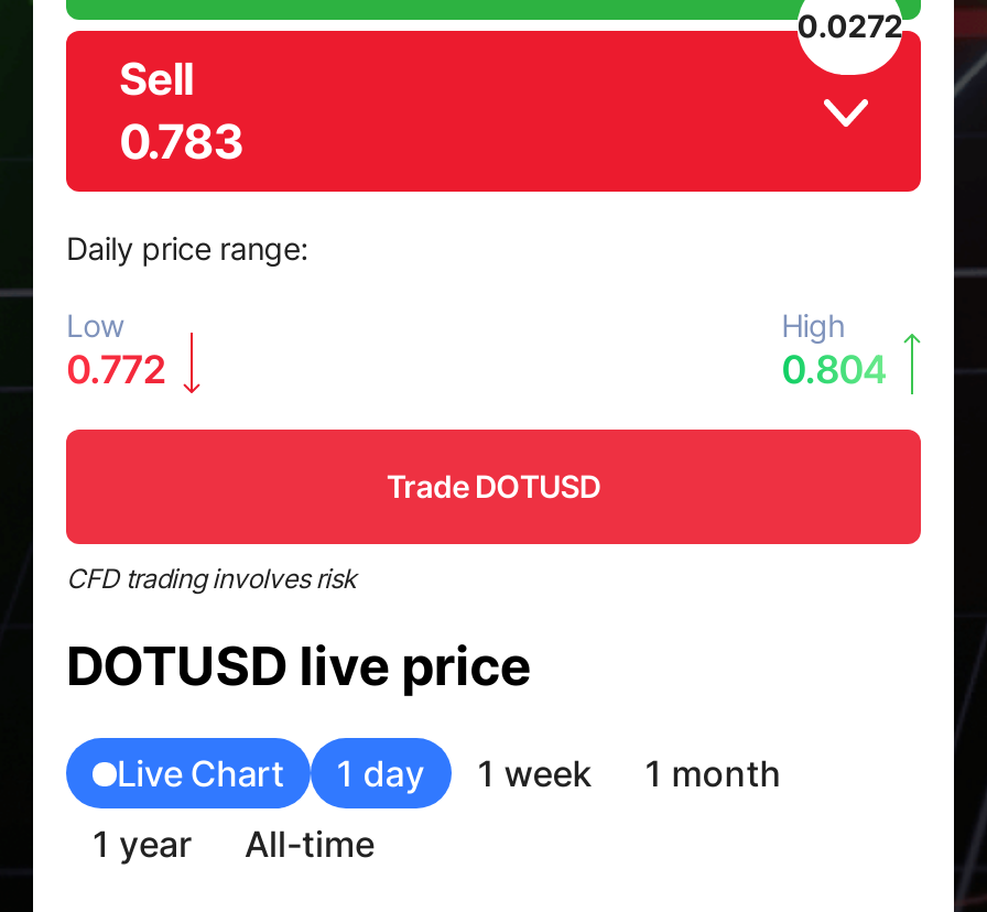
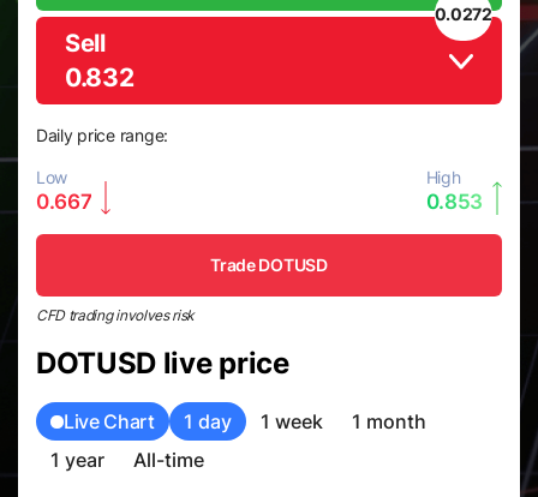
[119,112,243,170] 0.783 -> [65,61,134,92] 0.832
[66,346,166,392] 0.772 -> [36,188,92,214] 0.667
[781,346,886,392] 0.804 -> [426,188,483,214] 0.853

